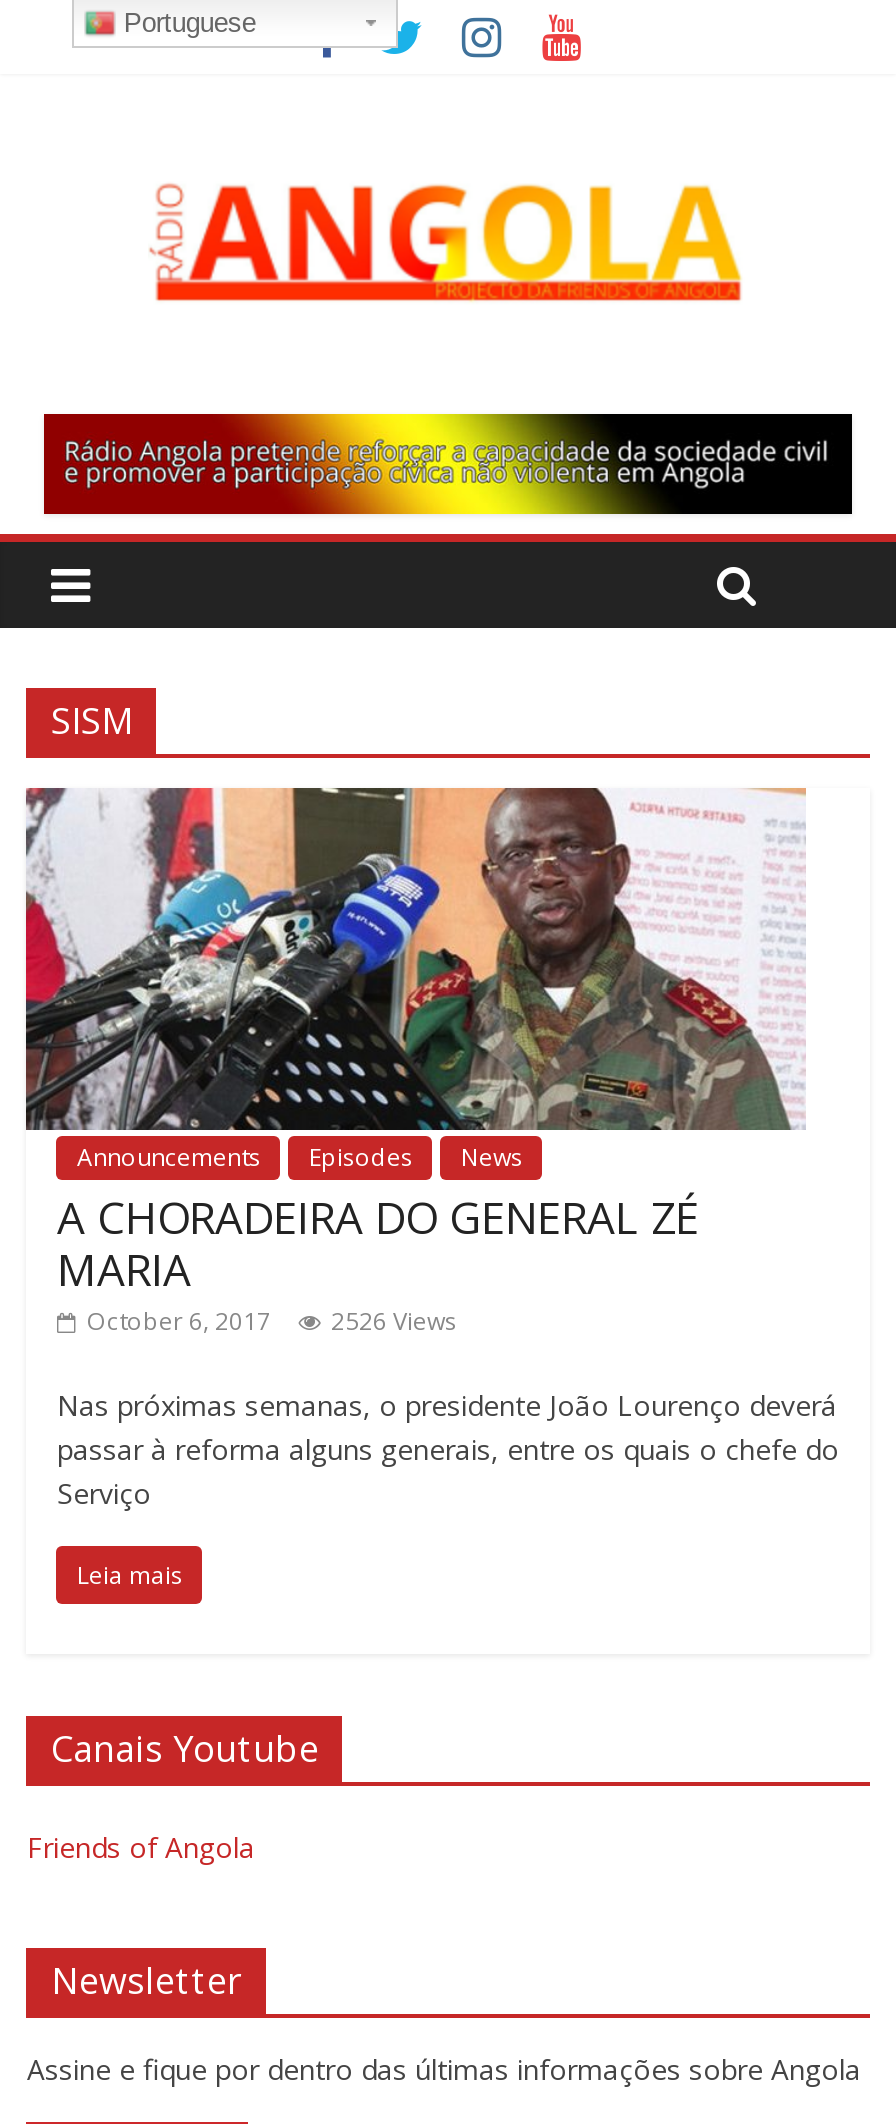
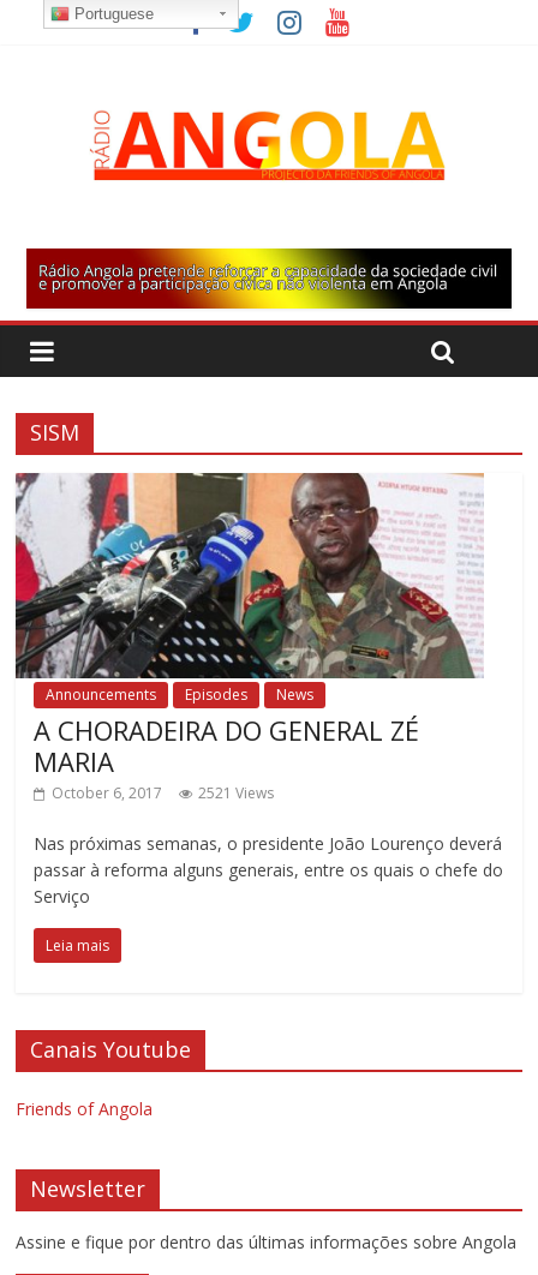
[87,1303,457,1337] October 6, 2017 2526 Views -> [52,782,274,803] October 6, 2017 2521 Views

